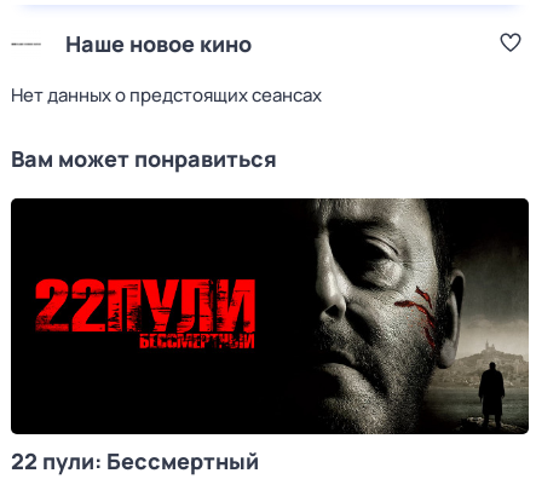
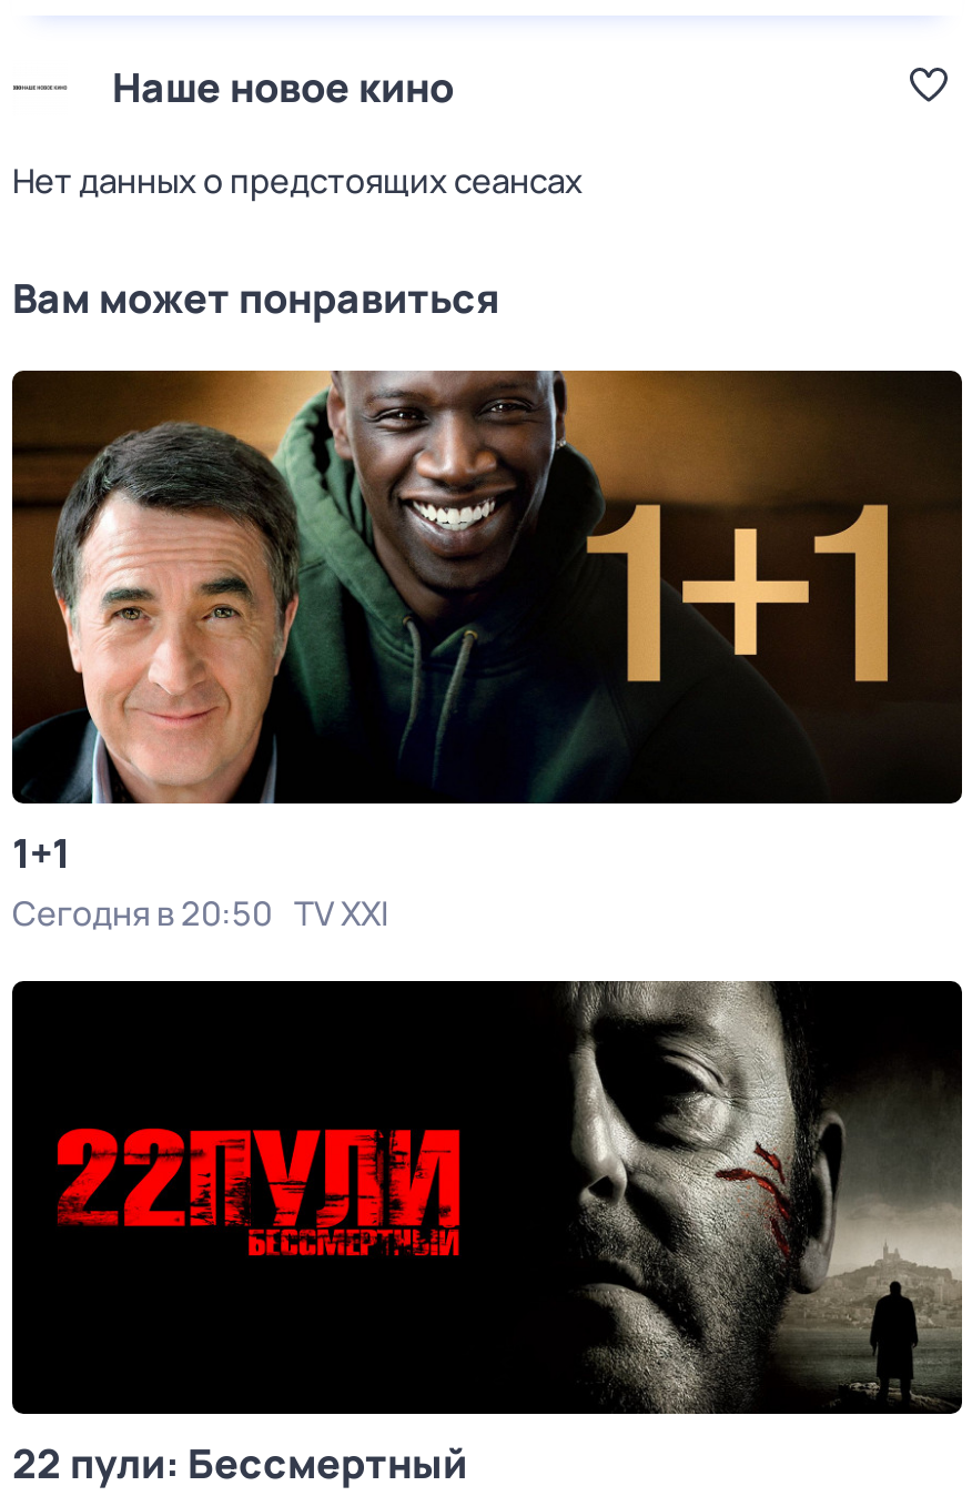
none -> [12,368,962,937] [image] | 1+1 | Сегодня в 20:50 TV XXI

